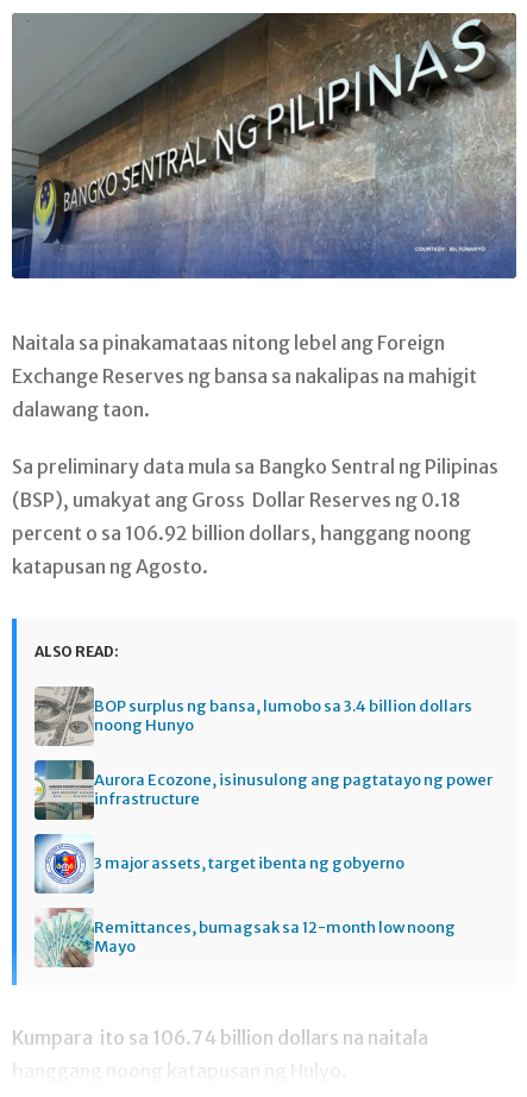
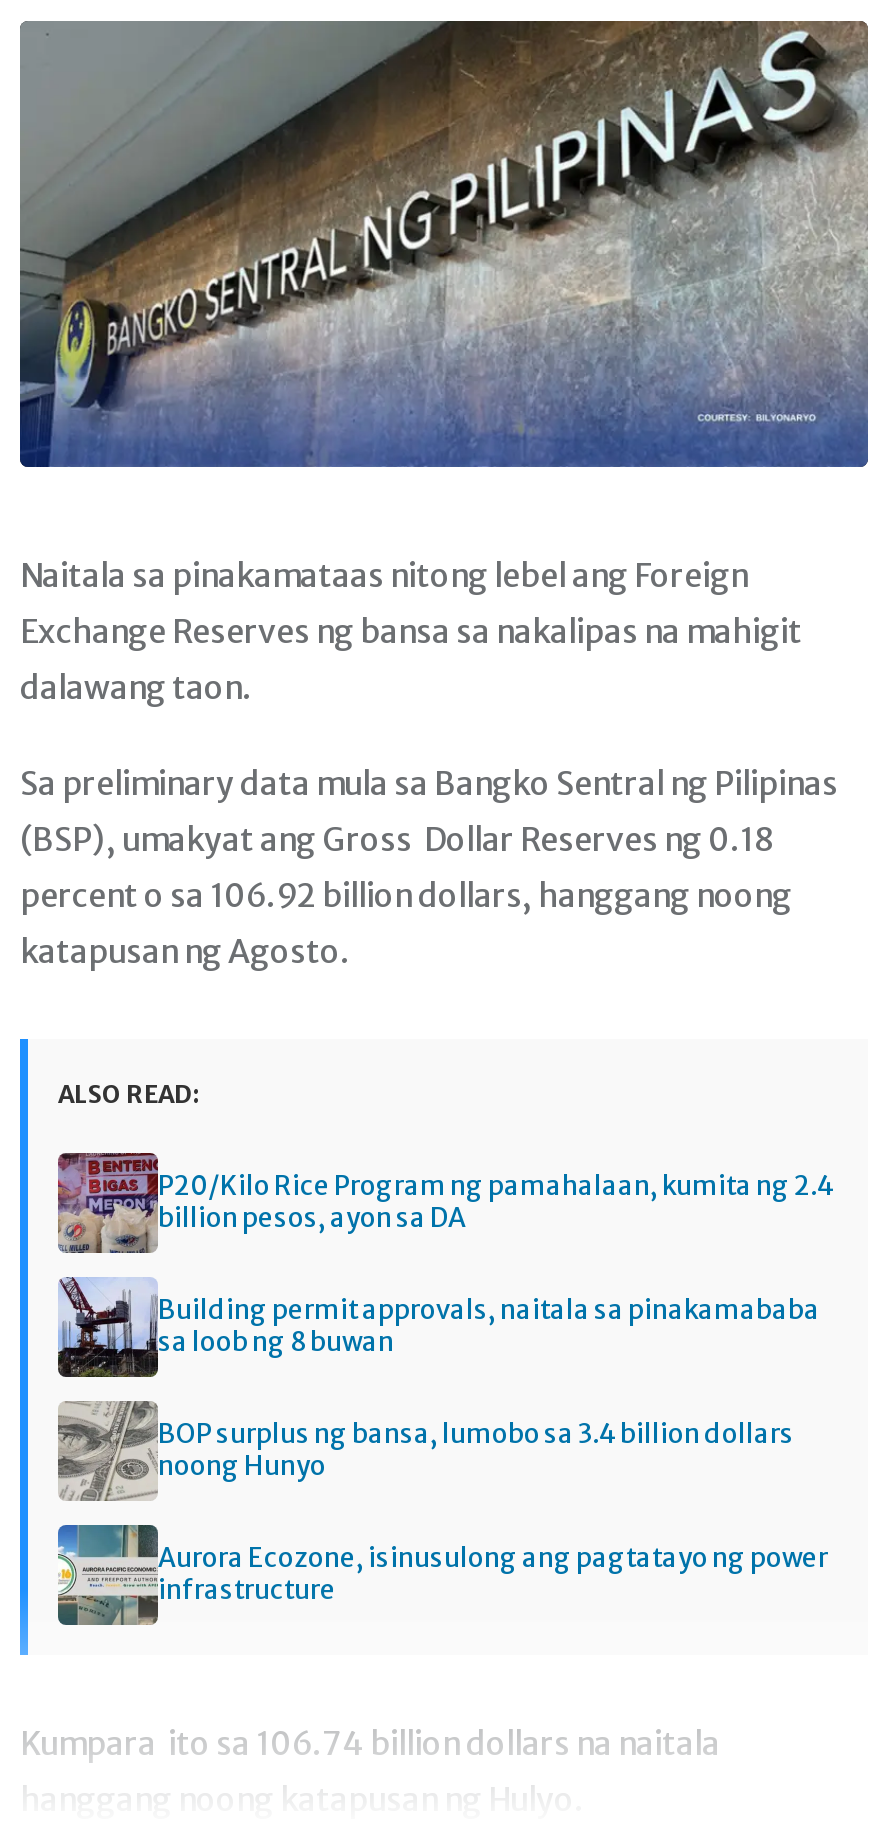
none -> [58,1153,834,1358] [image] | P20/Kilo Rice Program ng pamahalaan, kumita ng 2.4 | billion pesos, ayon sa DA | Building permit approvals, naitala sa pinakamababa | sa loob ng 8 buwan
none -> [58,1277,152,1377] [image]
moved [33,685,493,809] -> [56,1399,828,1606]: [image] | BOP surplus ng bansa, lumobo sa 3.4 billion dollars | noong Hunyo | Aurora Ecozone, isinusulong ang pagtatayo ng power | infrastructure
[33,833,456,956] [image] | 3 major assets, target ibenta ng gobyerno | Remittances, bumagsak sa 12-month low noong | Mayo -> none
[34,907,86,967] [image] -> none

